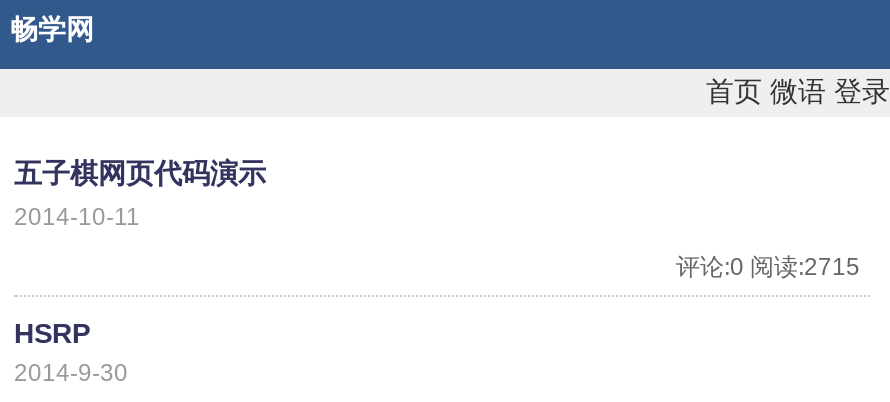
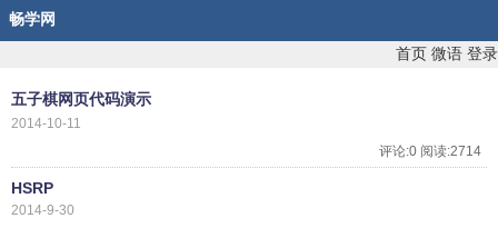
[676,253,860,281] 评论:0 阅读:2715 -> [379,143,481,159] 评论:0 阅读:2714

